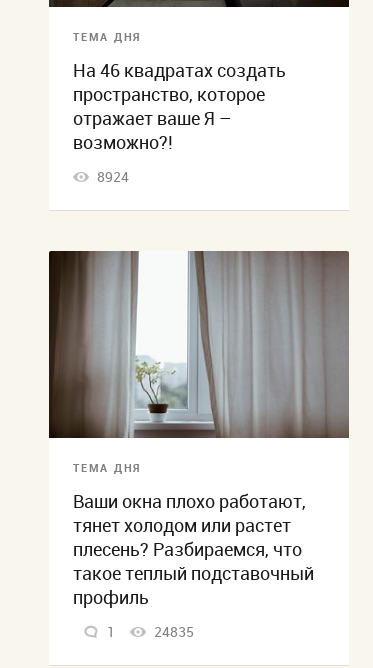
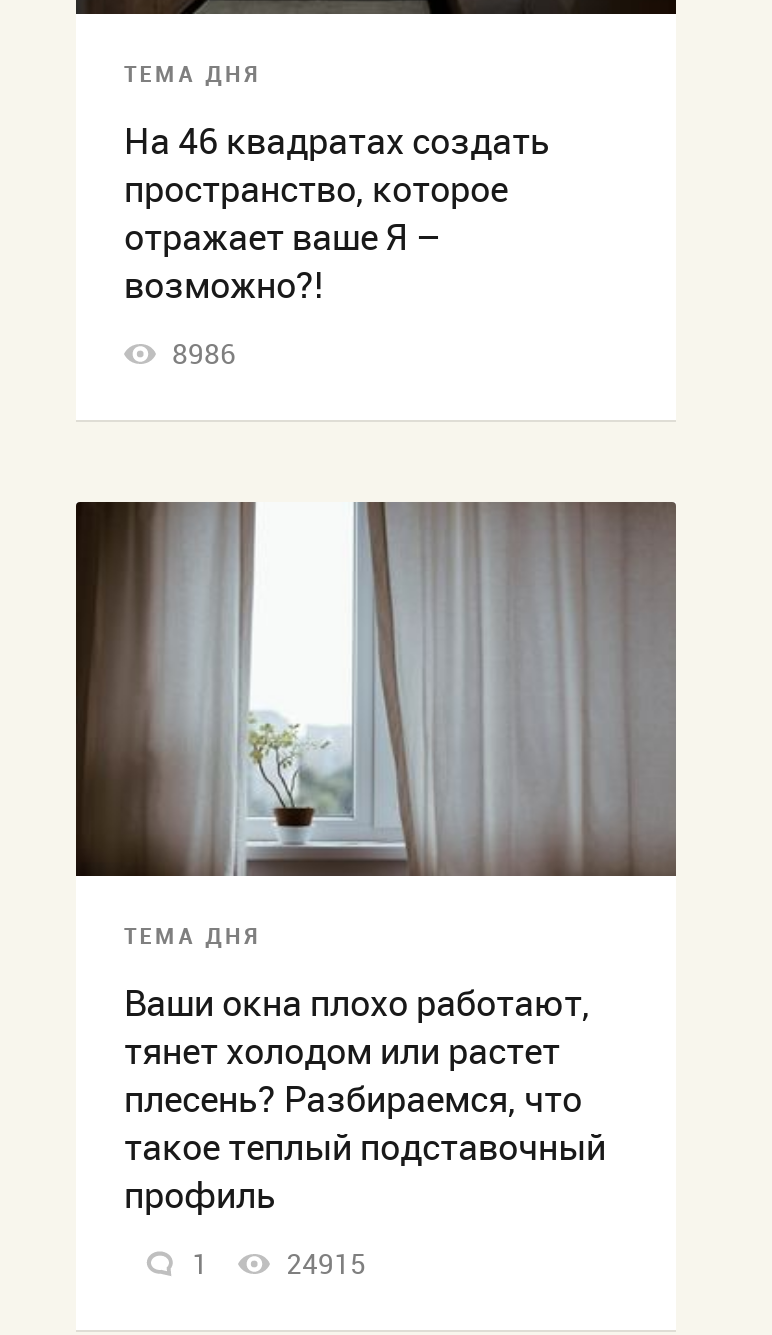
[97,169,129,185] 8924 -> [172,338,236,370] 8986
[154,624,194,640] 24835 -> [286,1248,366,1280] 24915

